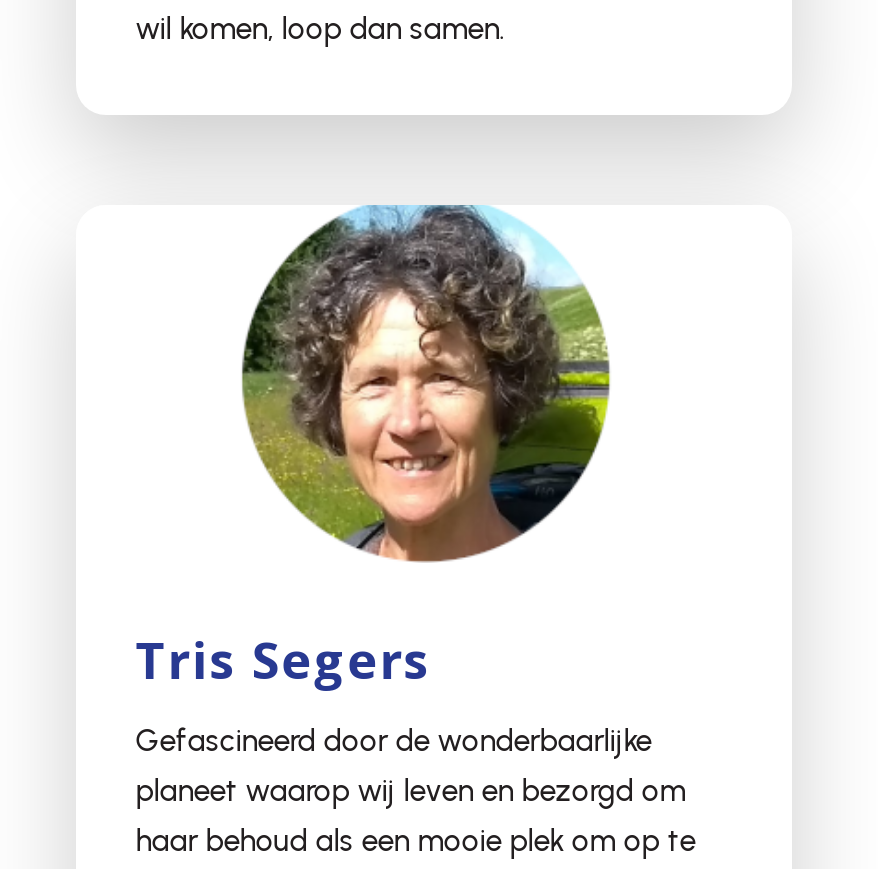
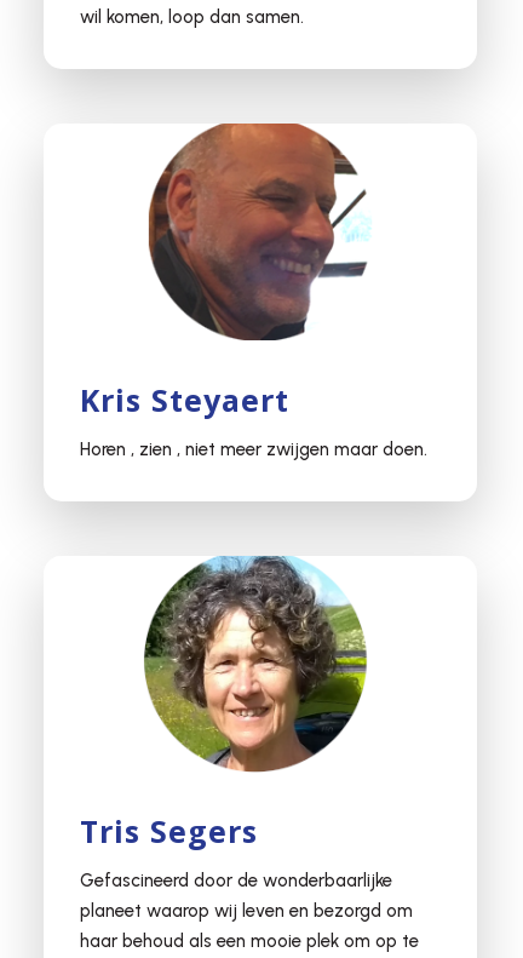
none -> [80,122,427,460] [image] | Kris Steyaert | Horen , zien , niet meer zwijgen maar doen.

